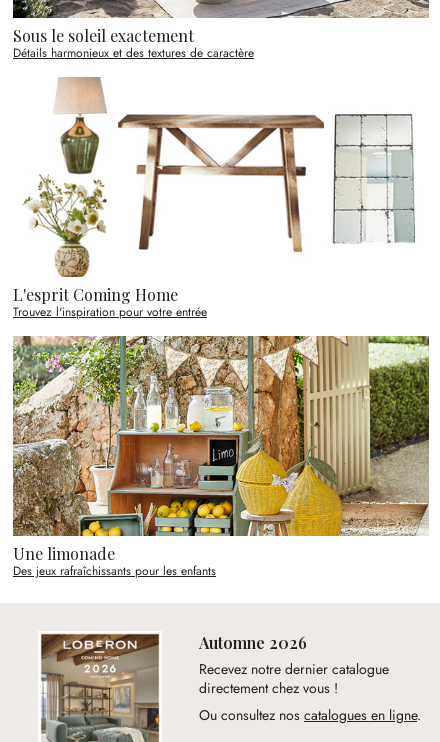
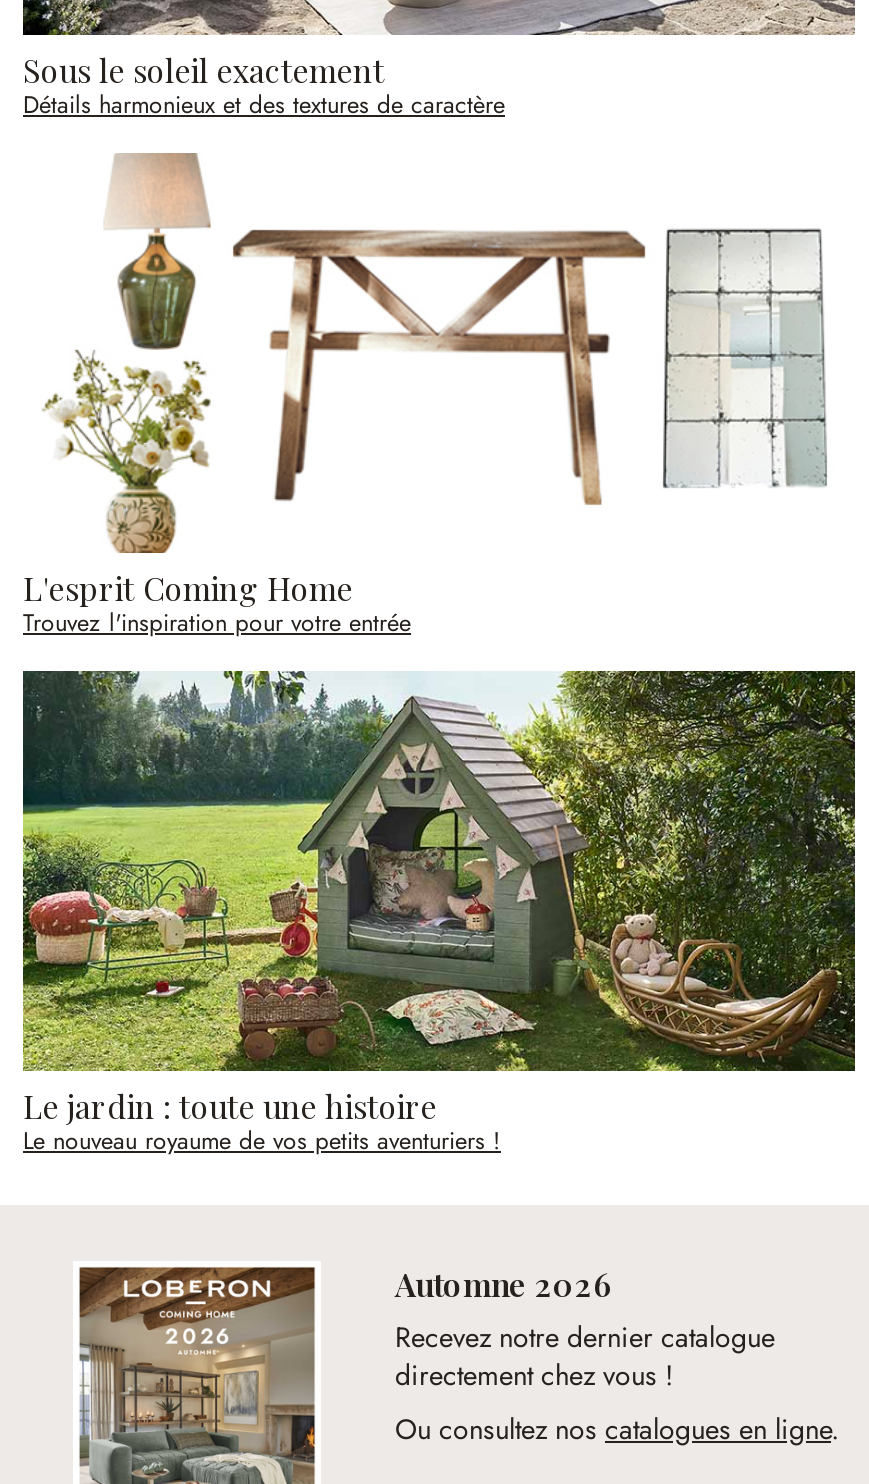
[12,335,430,579] [image] | Une limonade | Des jeux rafraîchissants pour les enfants -> [21,668,857,1159] [image] | Le jardin : toute une histoire | Le nouveau royaume de vos petits aventuriers !

